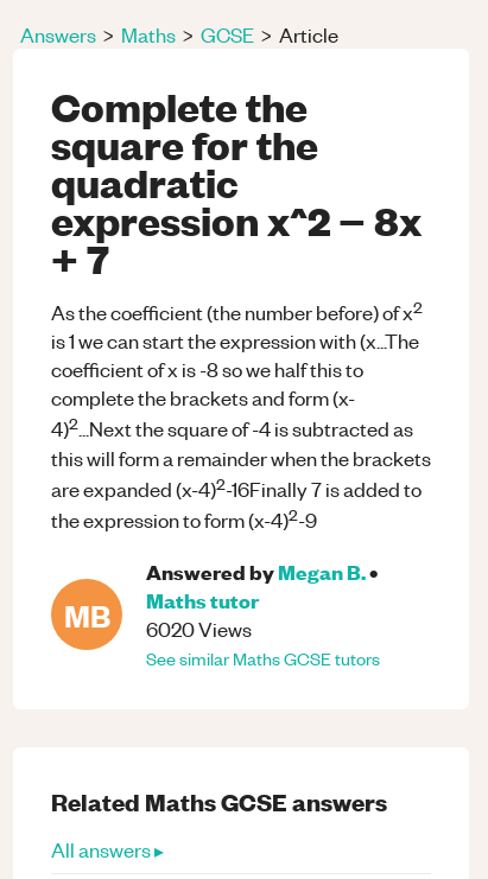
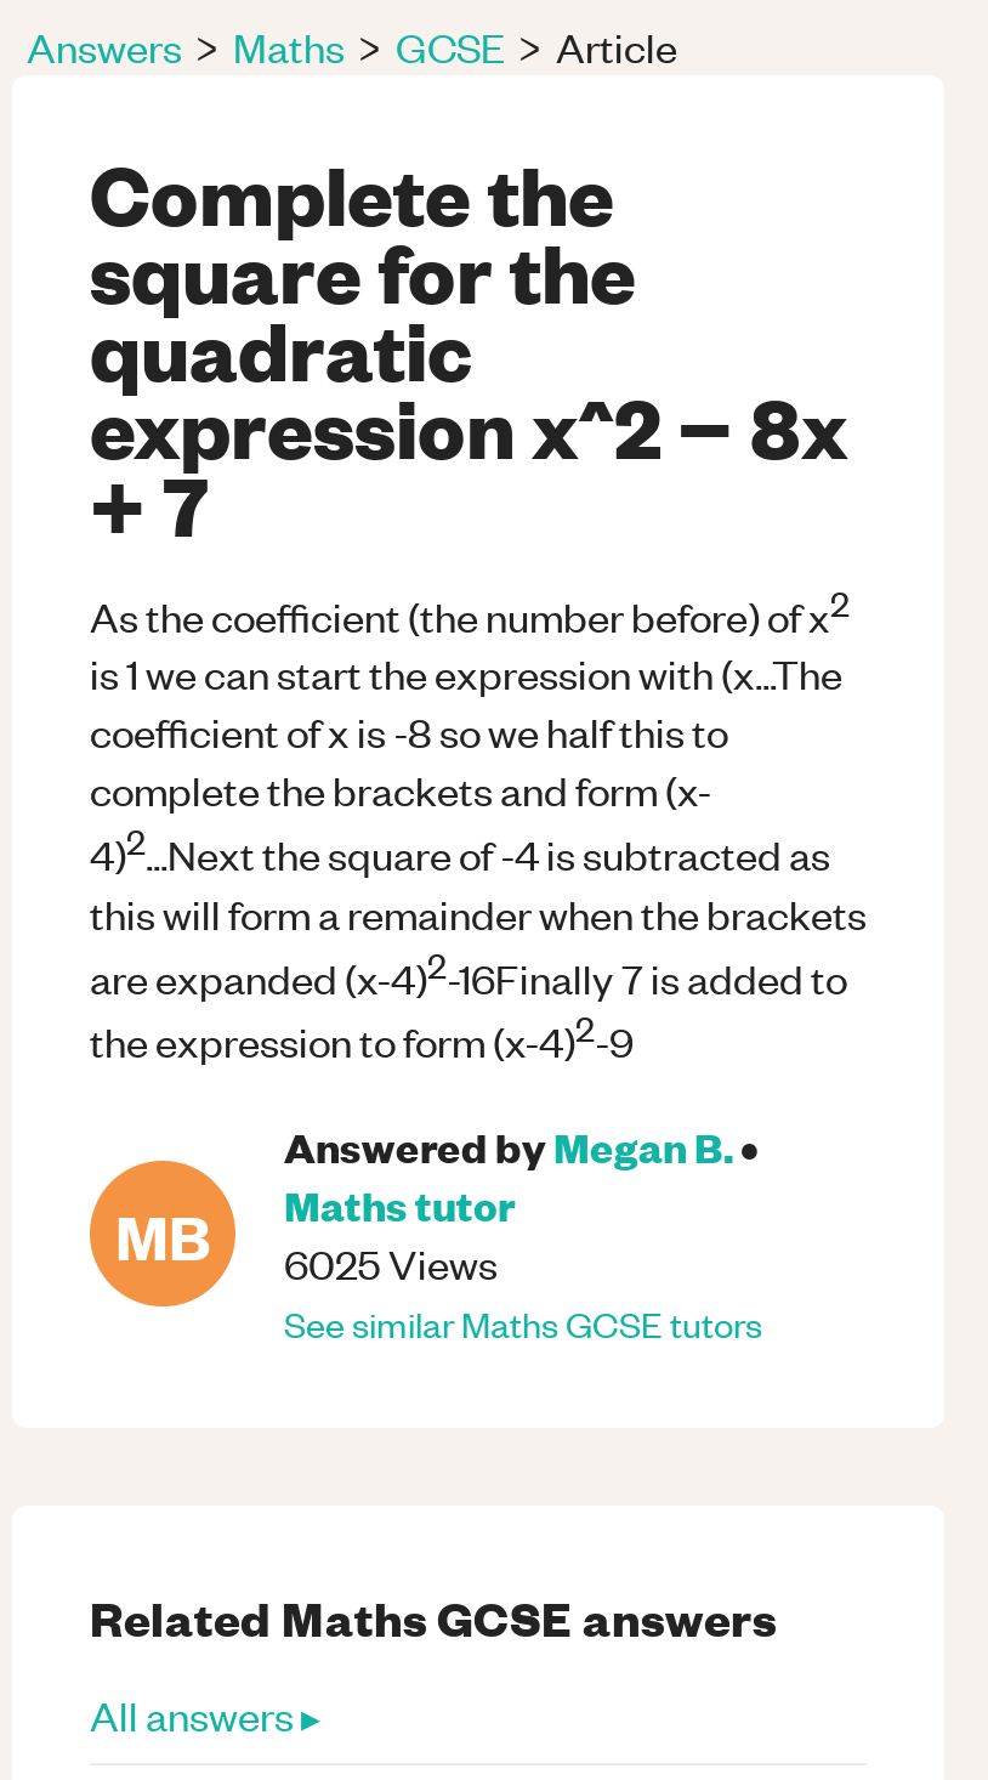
[64,586,259,642] MB 6020 Views Mathstutor -> [115,1176,515,1290] MB 6025 Views Mathstutor

